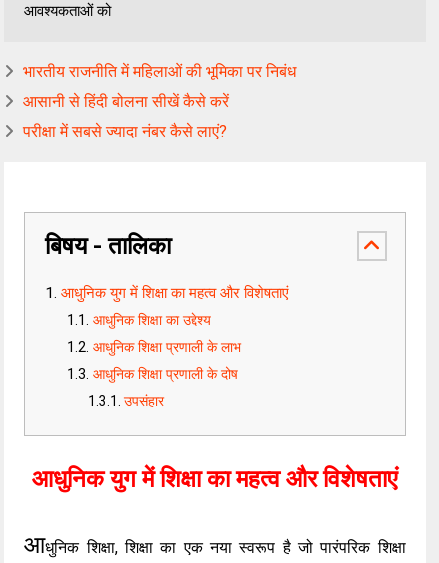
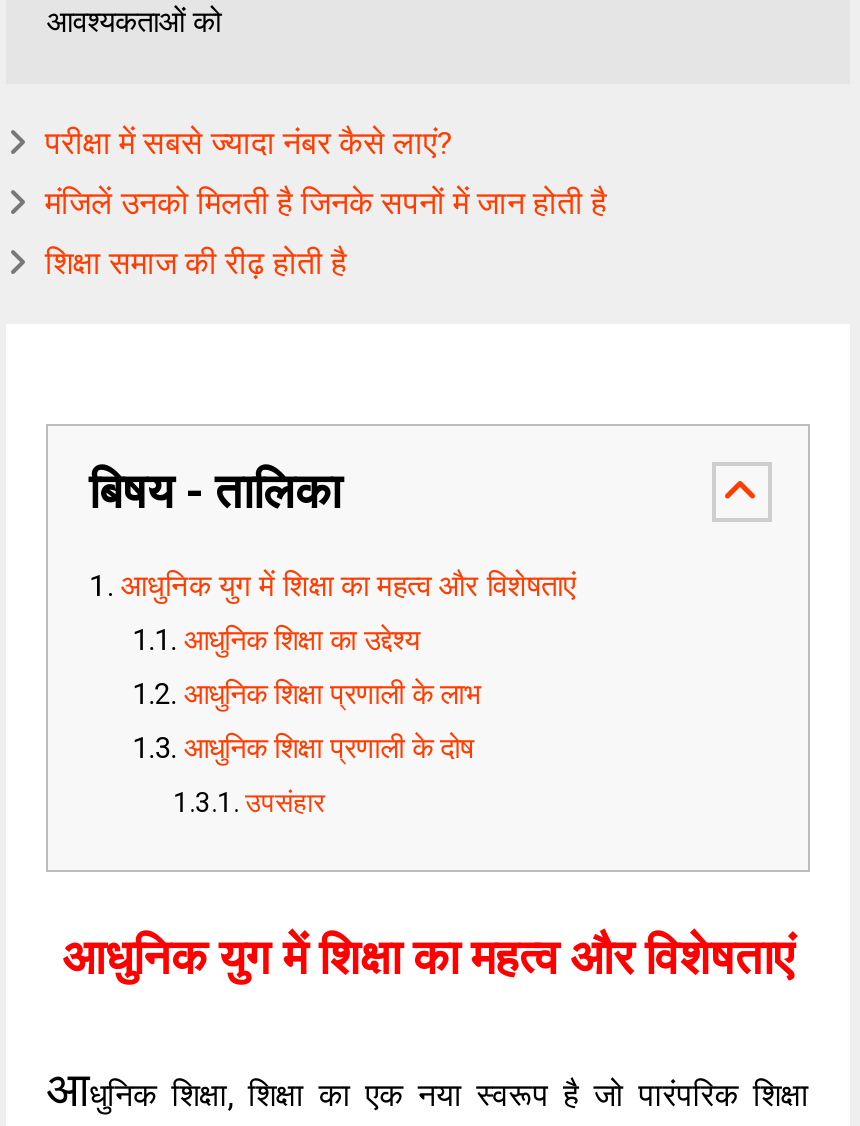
[23,62,296,111] भारतीय राजनीति में महिलाओं की भूमिका पर निबंध | आसानी से हिंदी बोलना सीखें कैसे करें -> none
moved [23,122,227,141] -> [45,124,453,162]: परीक्षा में सबसे ज्यादा नंबर कैसे लाएं?
none -> [45,184,607,282] मंजिलें उनको मिलती है जिनके सपनों में जान होती है | शिक्षा समाज की रीढ़ होती है

